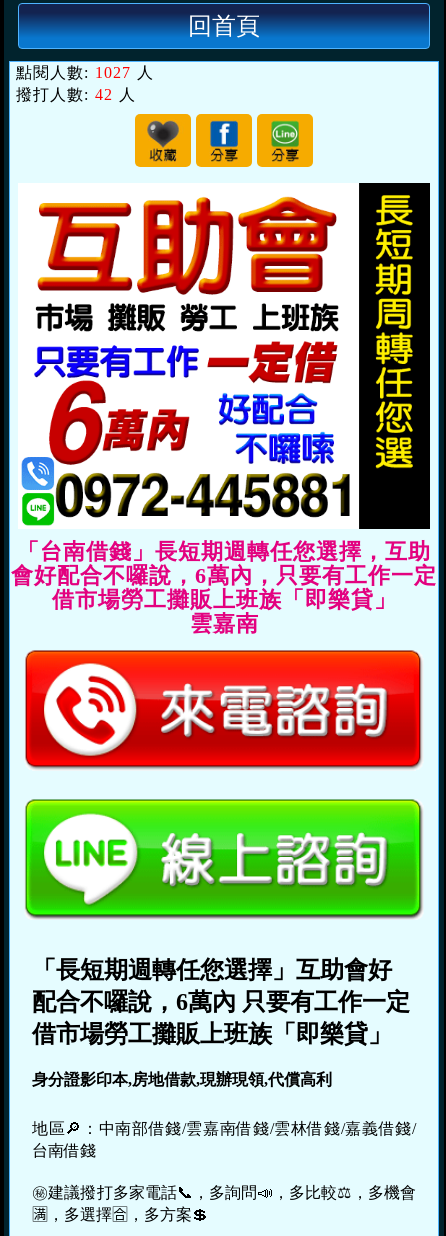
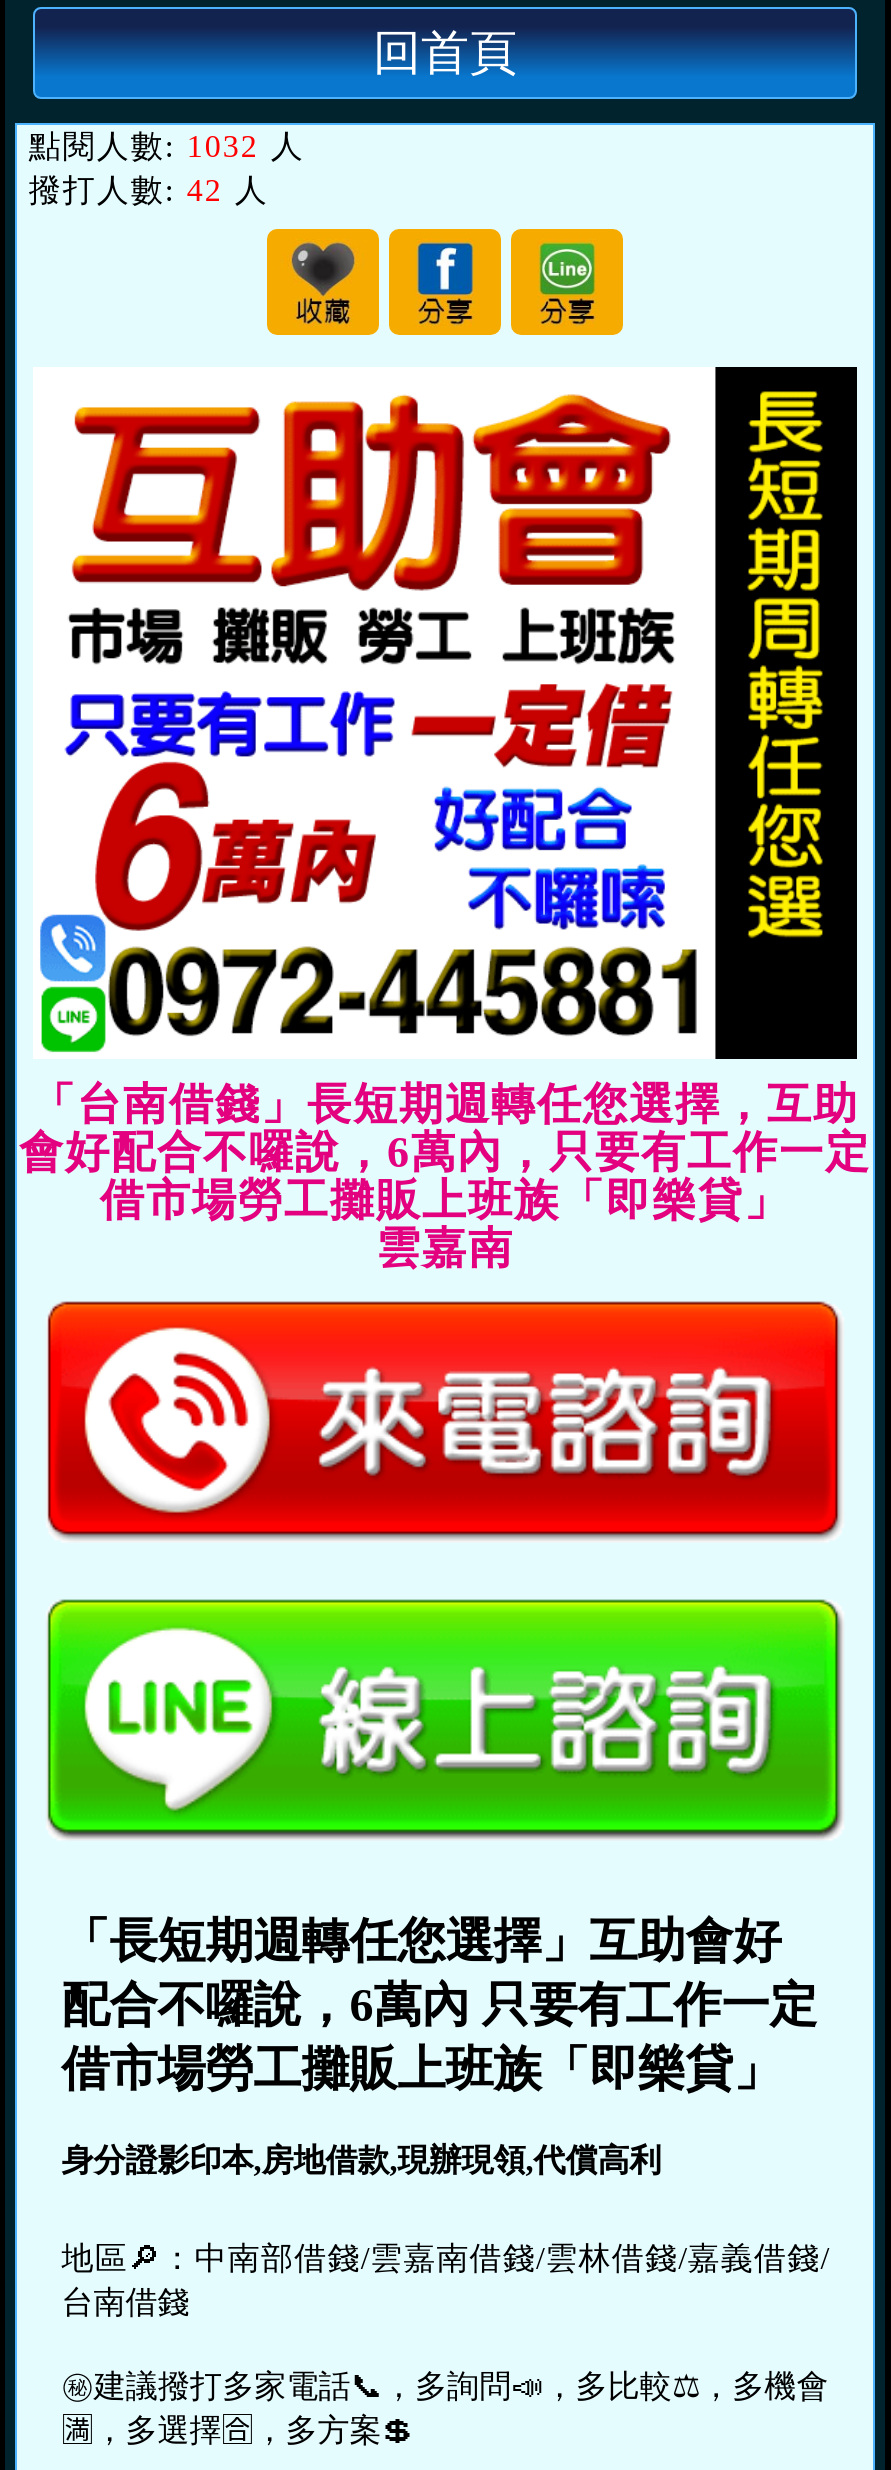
[16,64,154,81] 點閱人數: 1027 人 -> [29,129,305,163] 點閱人數: 1032 人

